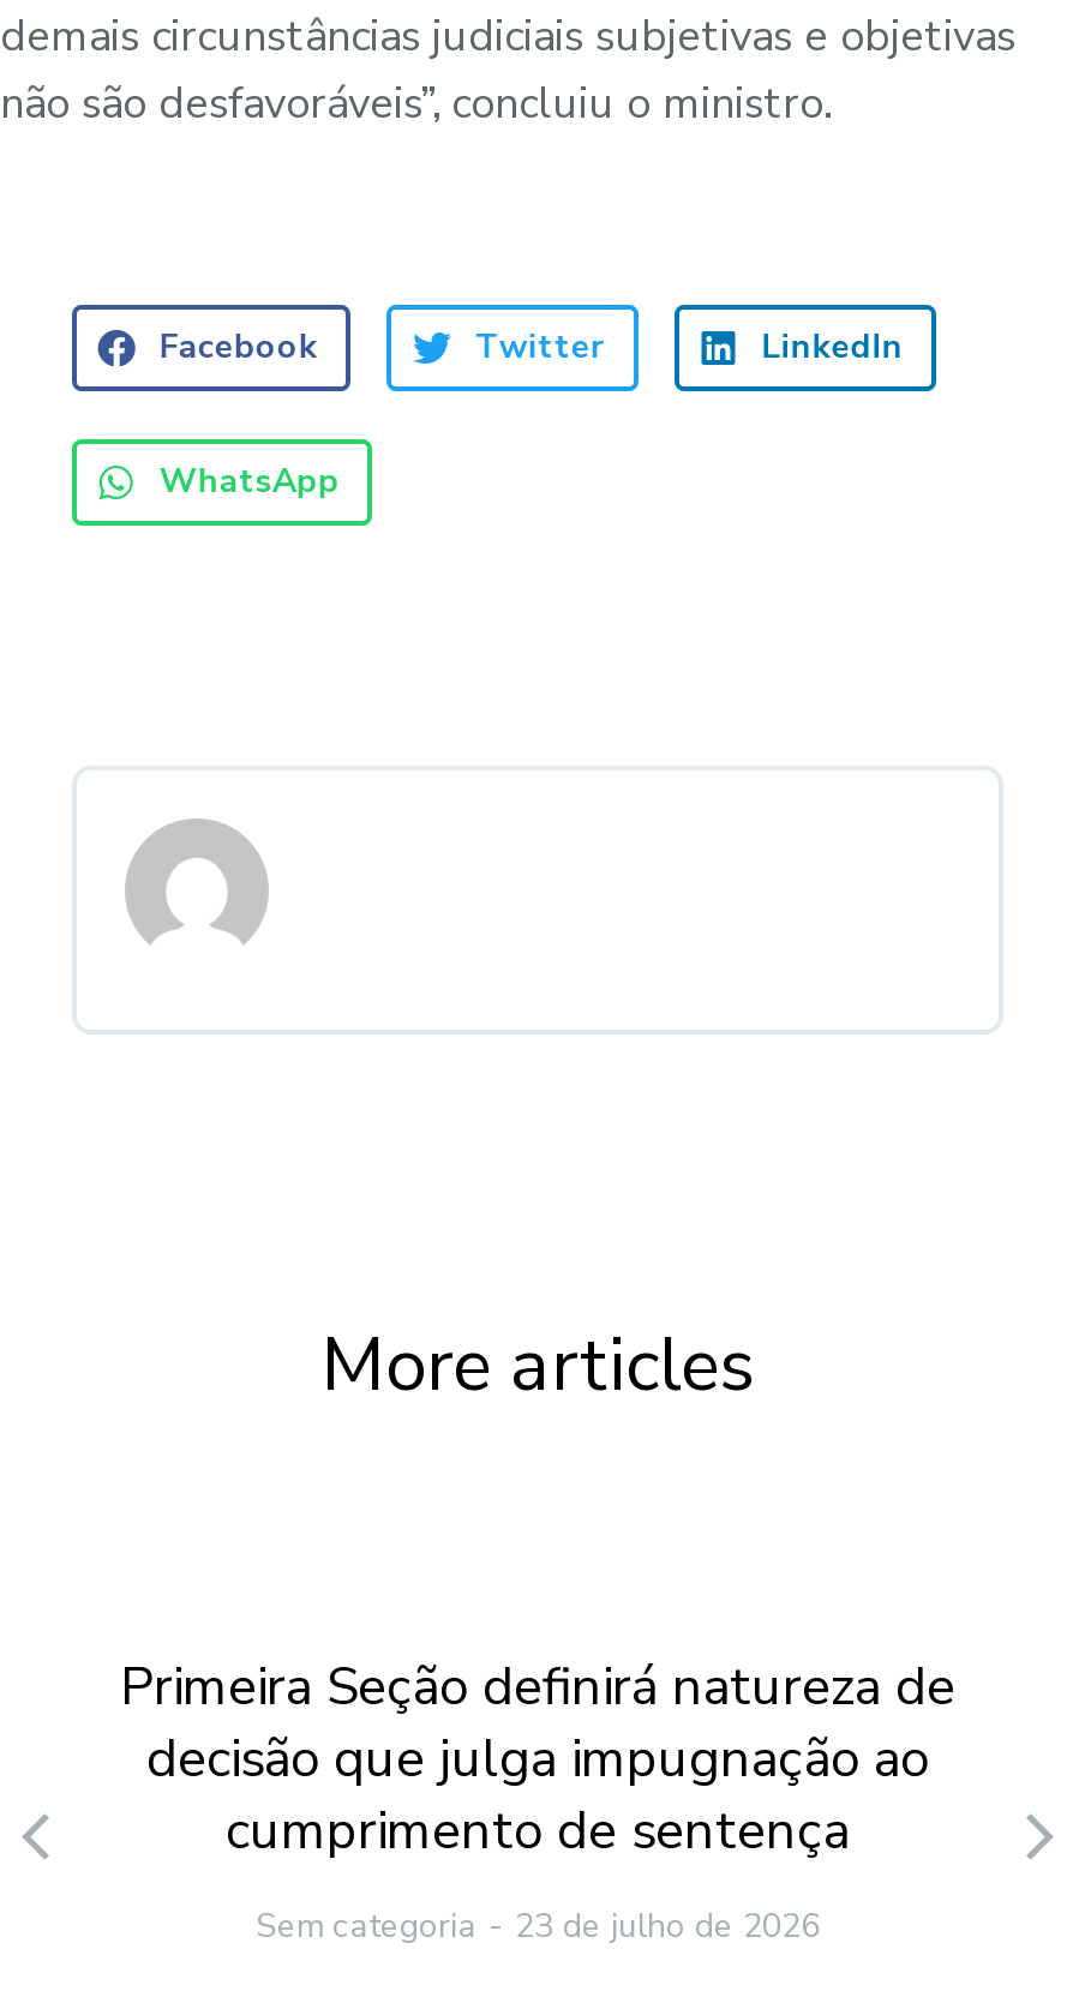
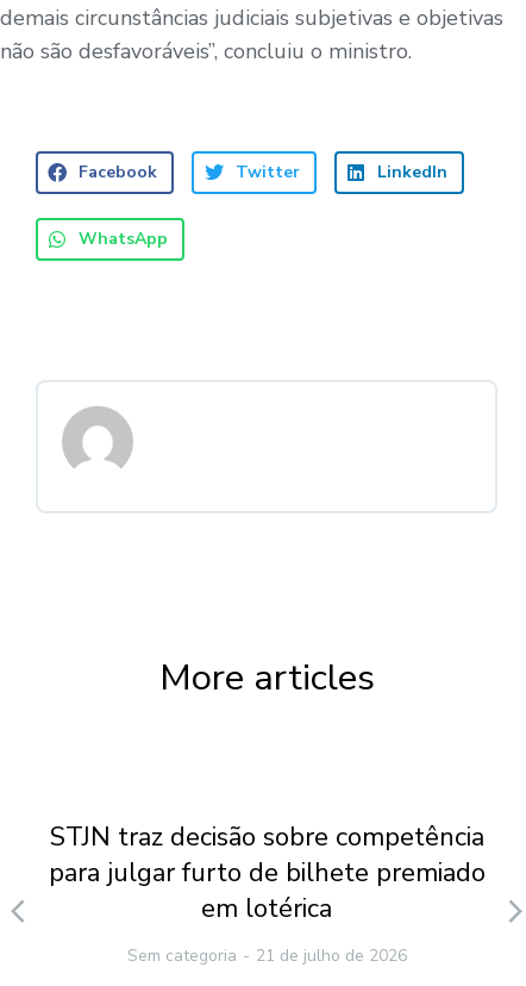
[120,1651,955,1867] Primeira Seção definirá natureza de | decisão que julga impugnação ao | cumprimento de sentença -> [48,819,485,926] STJN traz decisão sobre competência | para julgar furto de bilhete premiado | em lotérica
[256,1903,820,1949] Sem categoria 23 de julho de 2026 -> [127,944,406,967] Sem categoria 21 de julho de 2026

